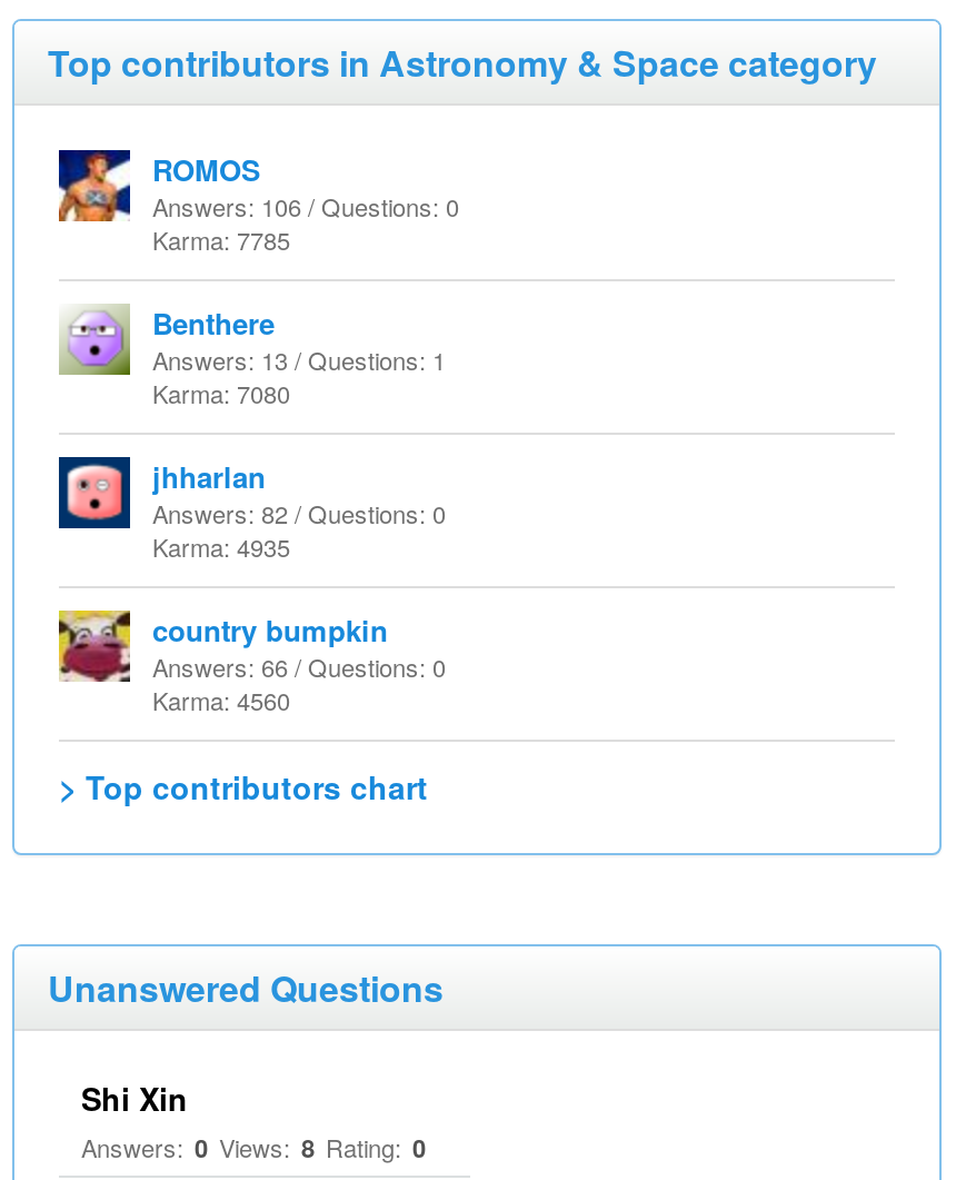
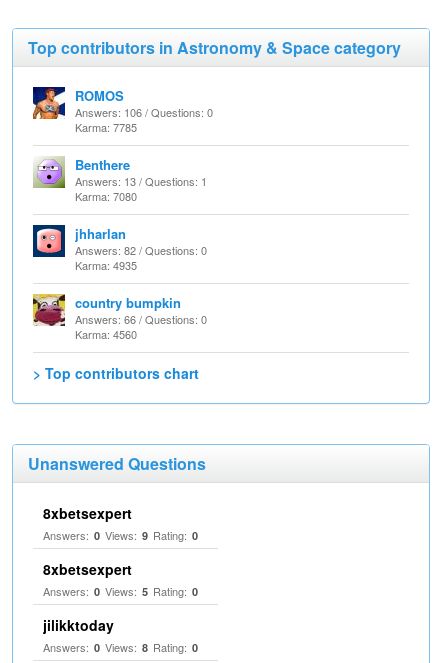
[81,1075,188,1120] Shi Xin -> [43,503,198,635] 8xbetsexpert | Answers: 0 Views: 9 Rating: 0 | 8xbetsexpert | Answers: 0 Views: 5 Rating: 0 | jilikktoday

